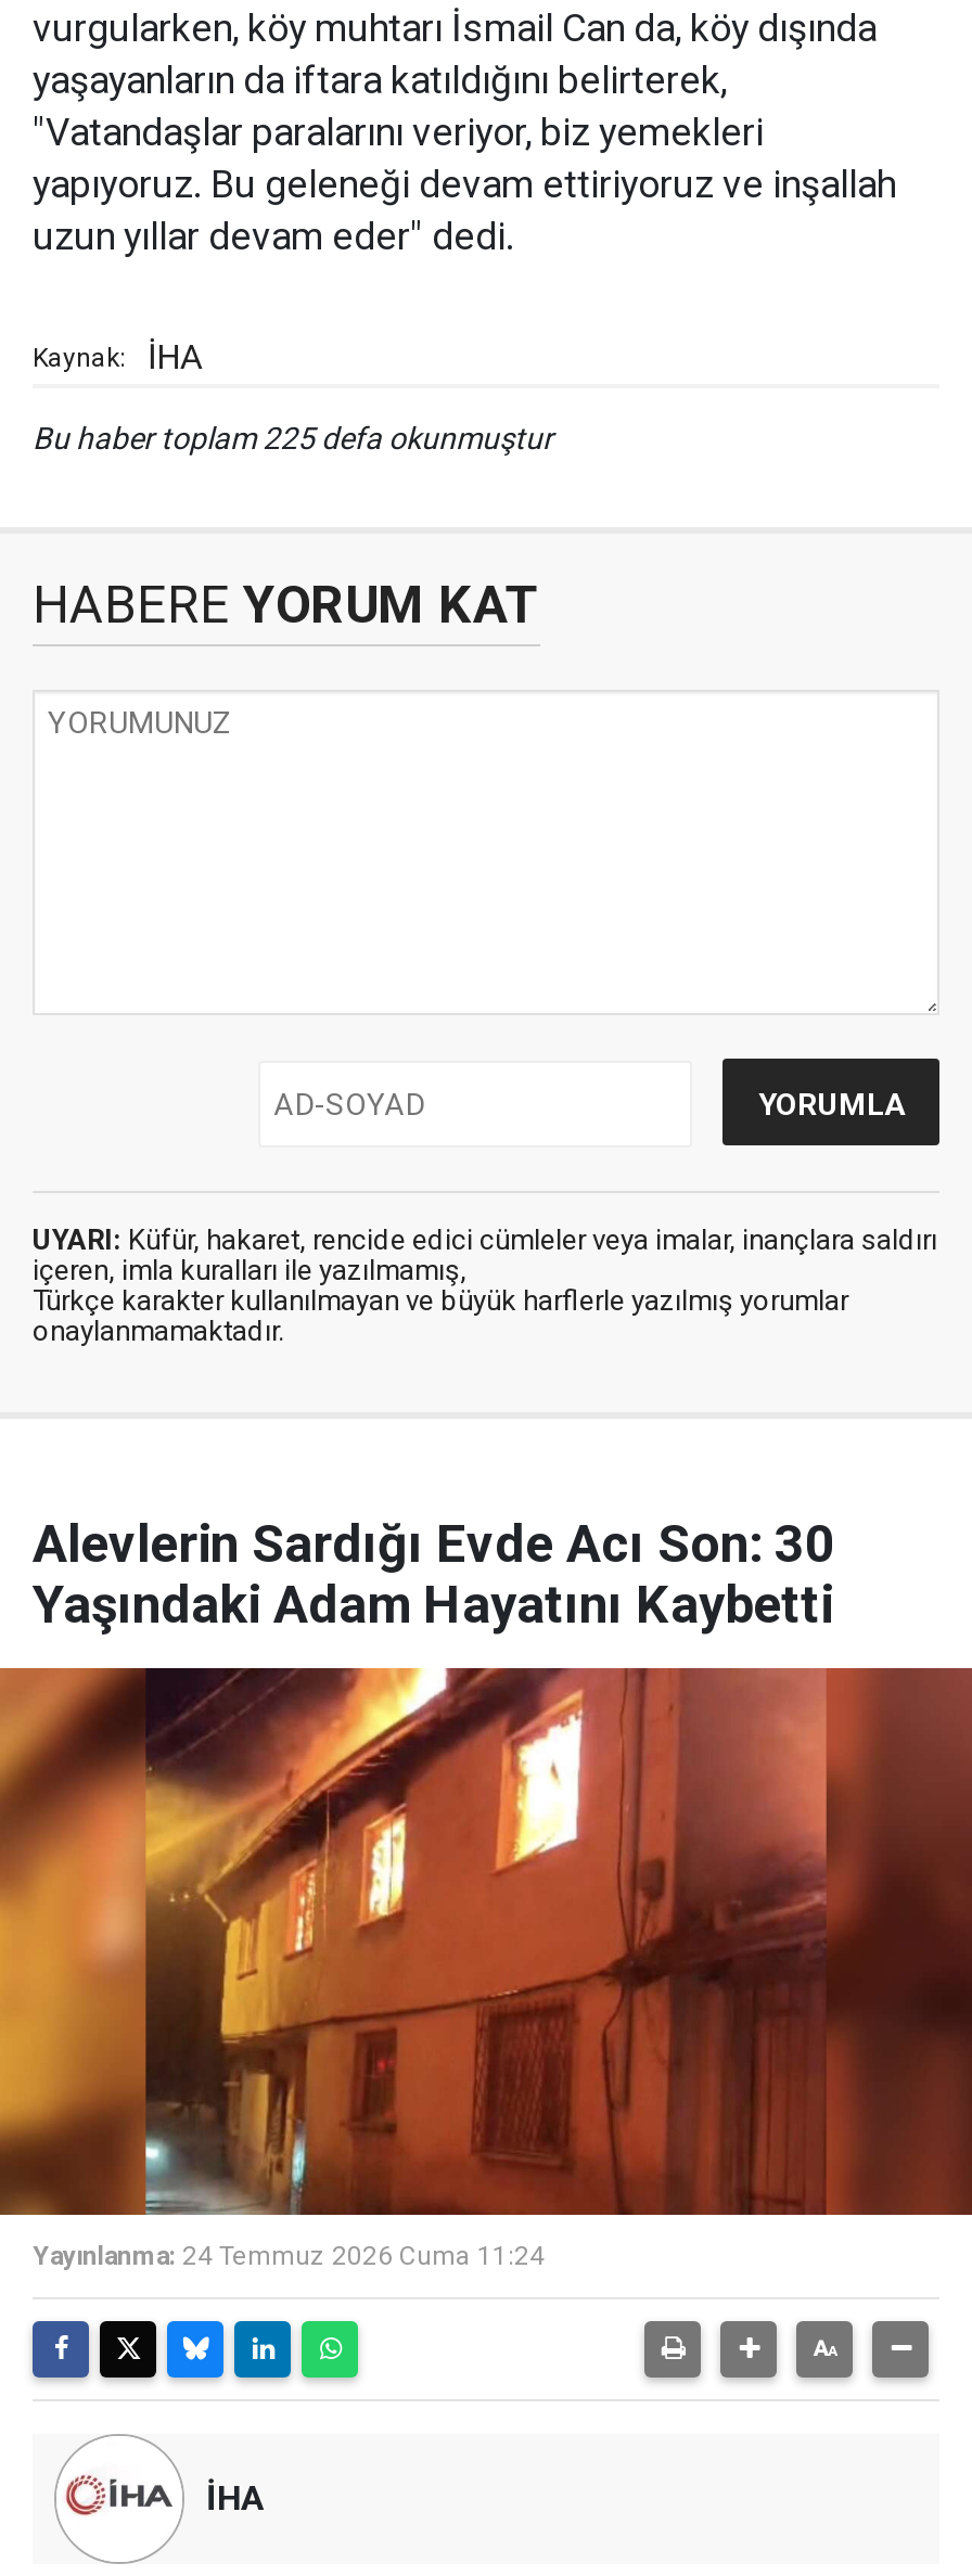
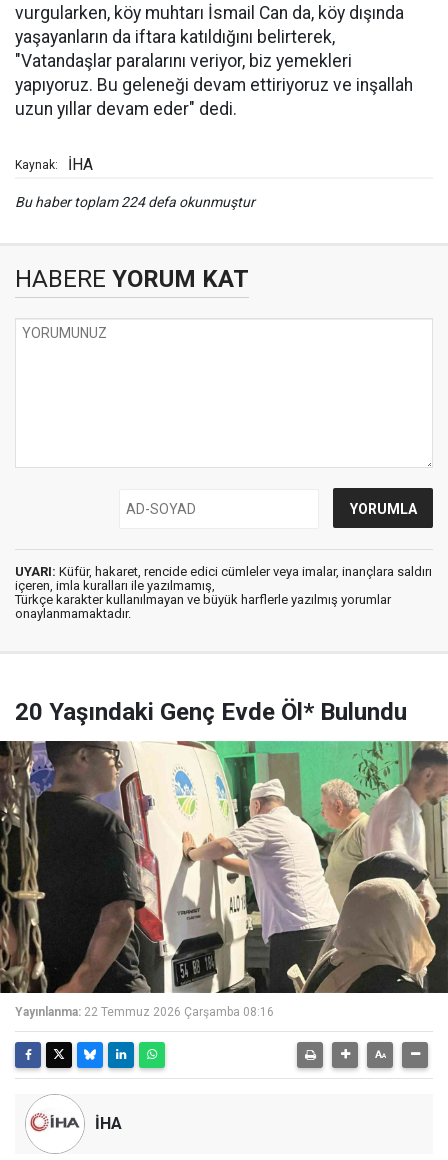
[33,421,553,456] Bu haber toplam 225 defa okunmuştur -> [15,194,255,210] Bu haber toplam 224 defa okunmuştur
[33,1514,835,1636] Alevlerin Sardığı Evde Acı Son: 30 | Yaşındaki Adam Hayatını Kaybetti -> [15,698,407,726] 20 Yaşındaki Genç Evde Öl* Bulundu
[7,1666,965,2271] [image] | Yayınlanma: 24 Temmuz 2026 Cuma 11:24 -> [3,740,445,1019] [image] | Yayınlanma: 22 Temmuz 2026 Çarşamba 08:16

